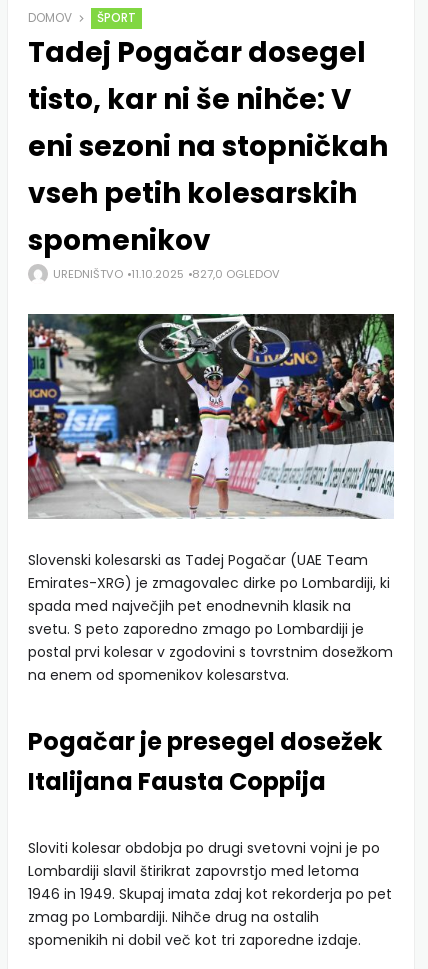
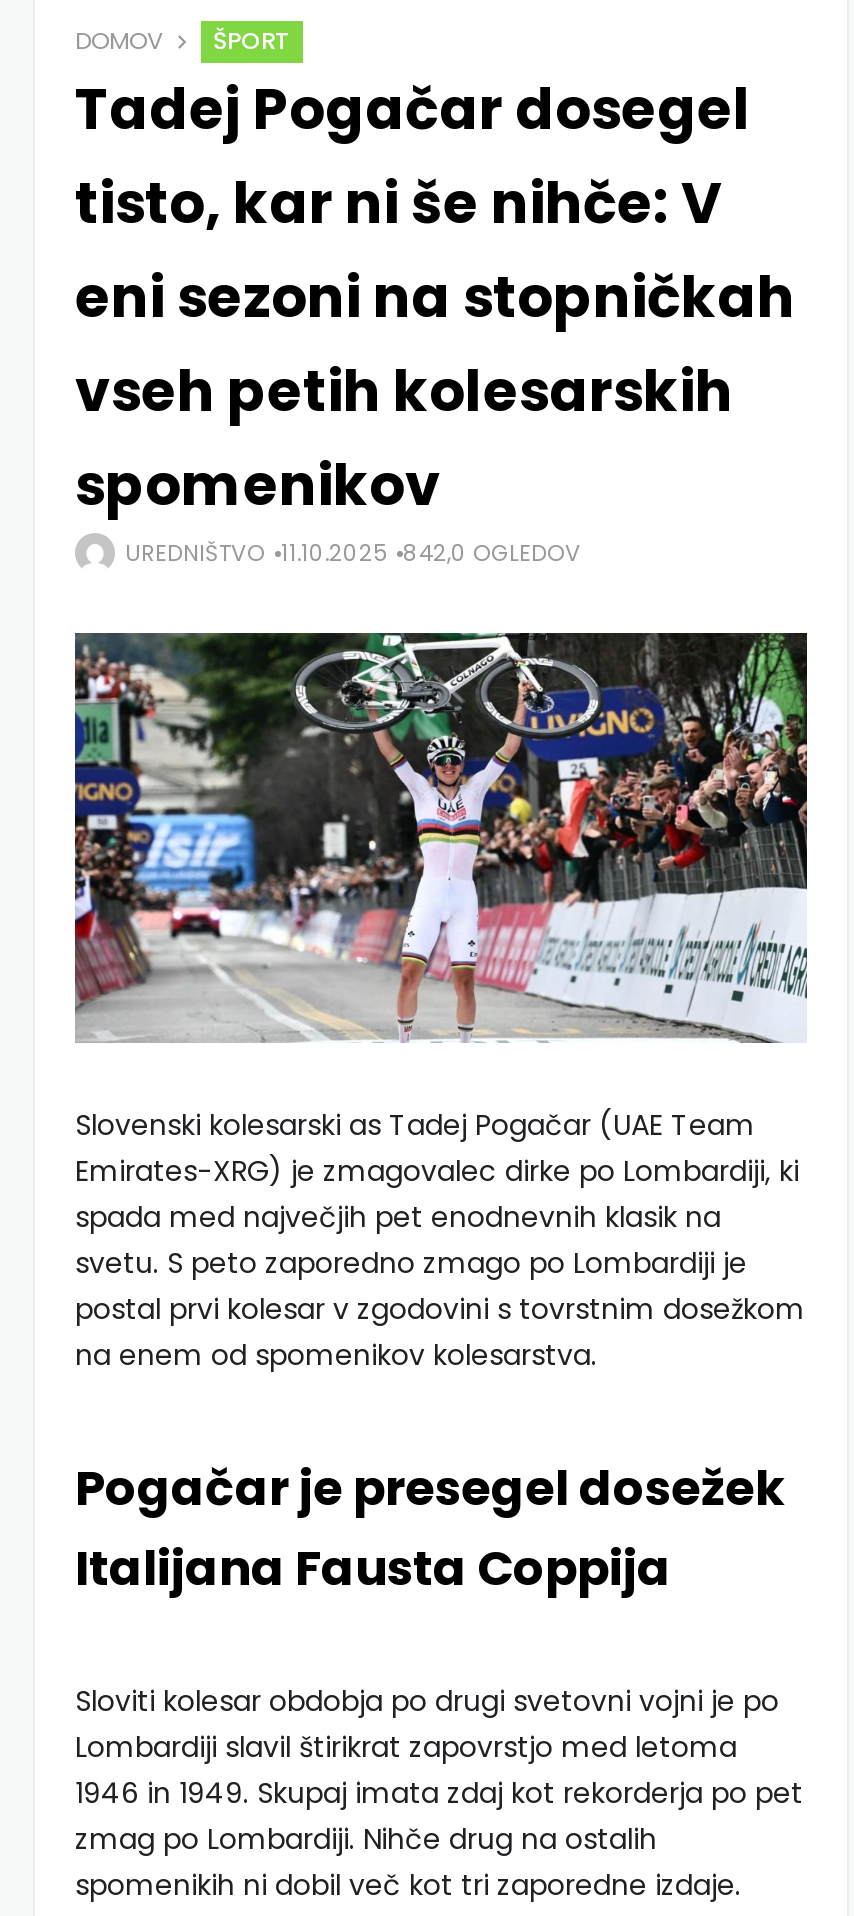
[53,266,280,282] UREDNIŠTVO 11.10.2025 827,0 OGLEDOV -> [125,537,581,569] UREDNIŠTVO 11.10.2025 842,0 OGLEDOV

